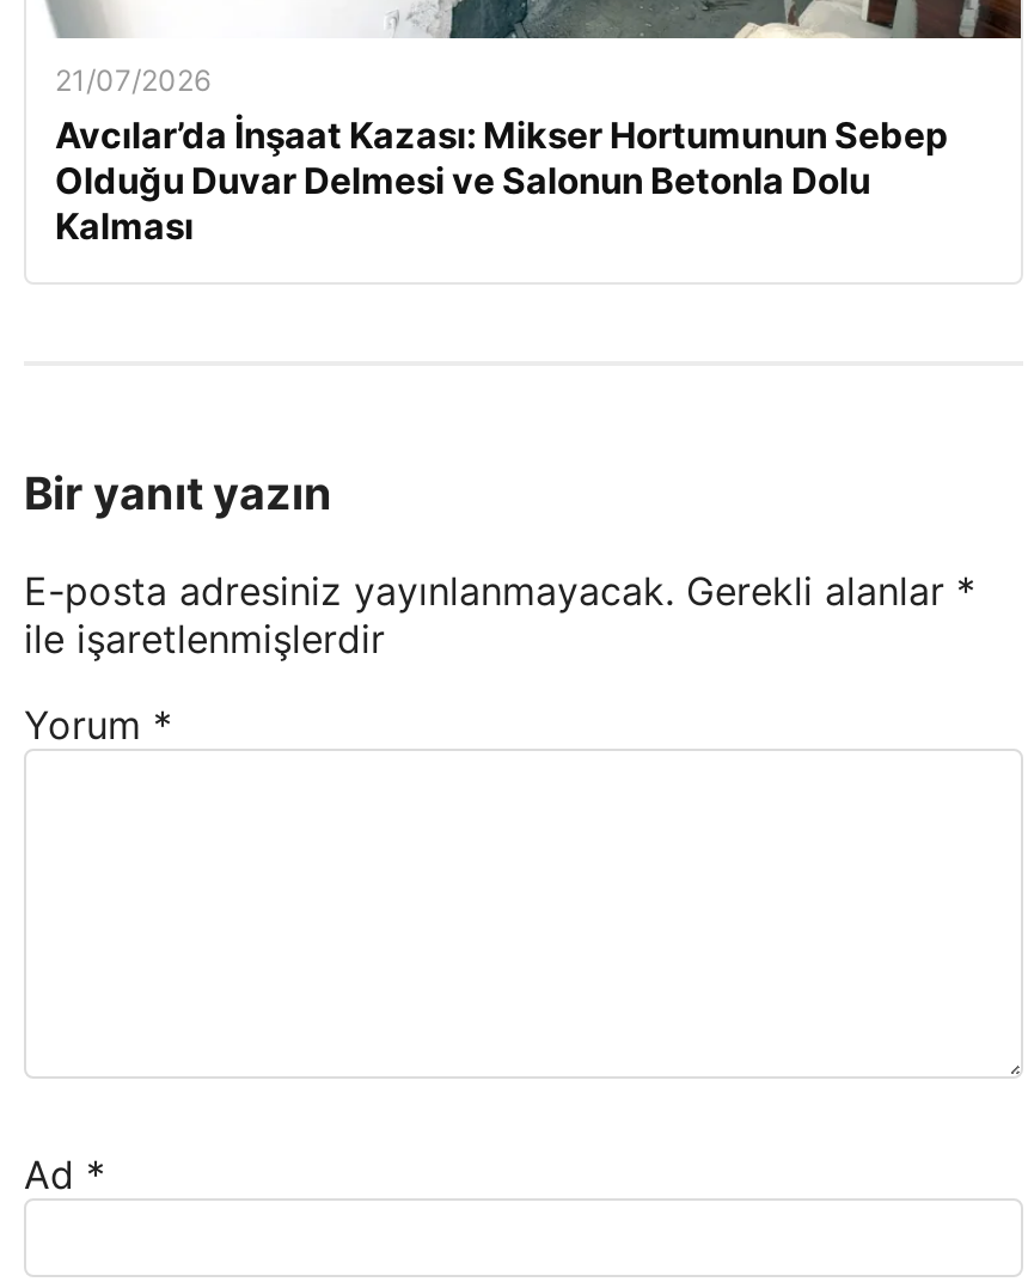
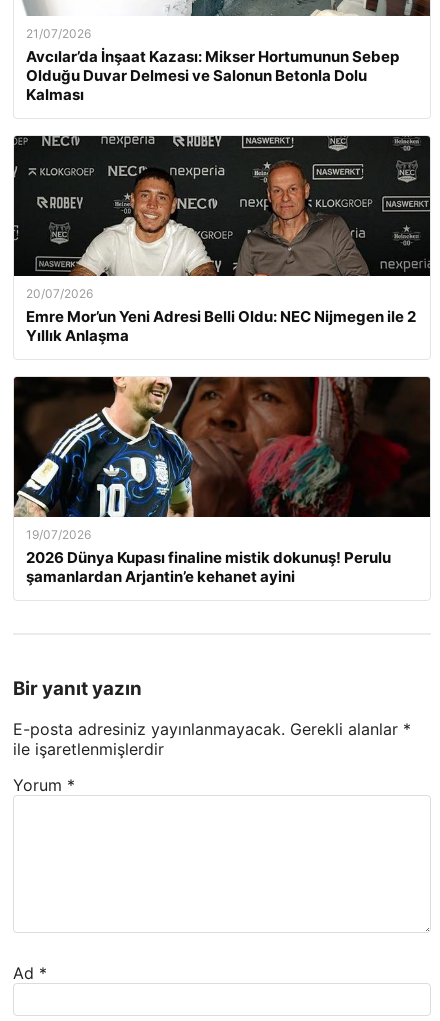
none -> [13,135,430,345] [image] | 20/07/2026 | Emre Mor’un Yeni Adresi Belli Oldu: NEC Nijmegen ile 2 | Yıllık Anlaşma
none -> [13,376,431,586] [image] | 19/07/2026 | 2026 Dünya Kupası finaline mistik dokunuş! Perulu | şamanlardan Arjantin’e kehanet ayini

